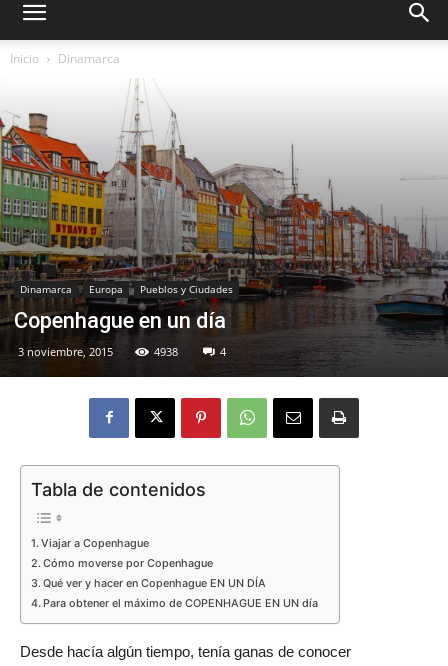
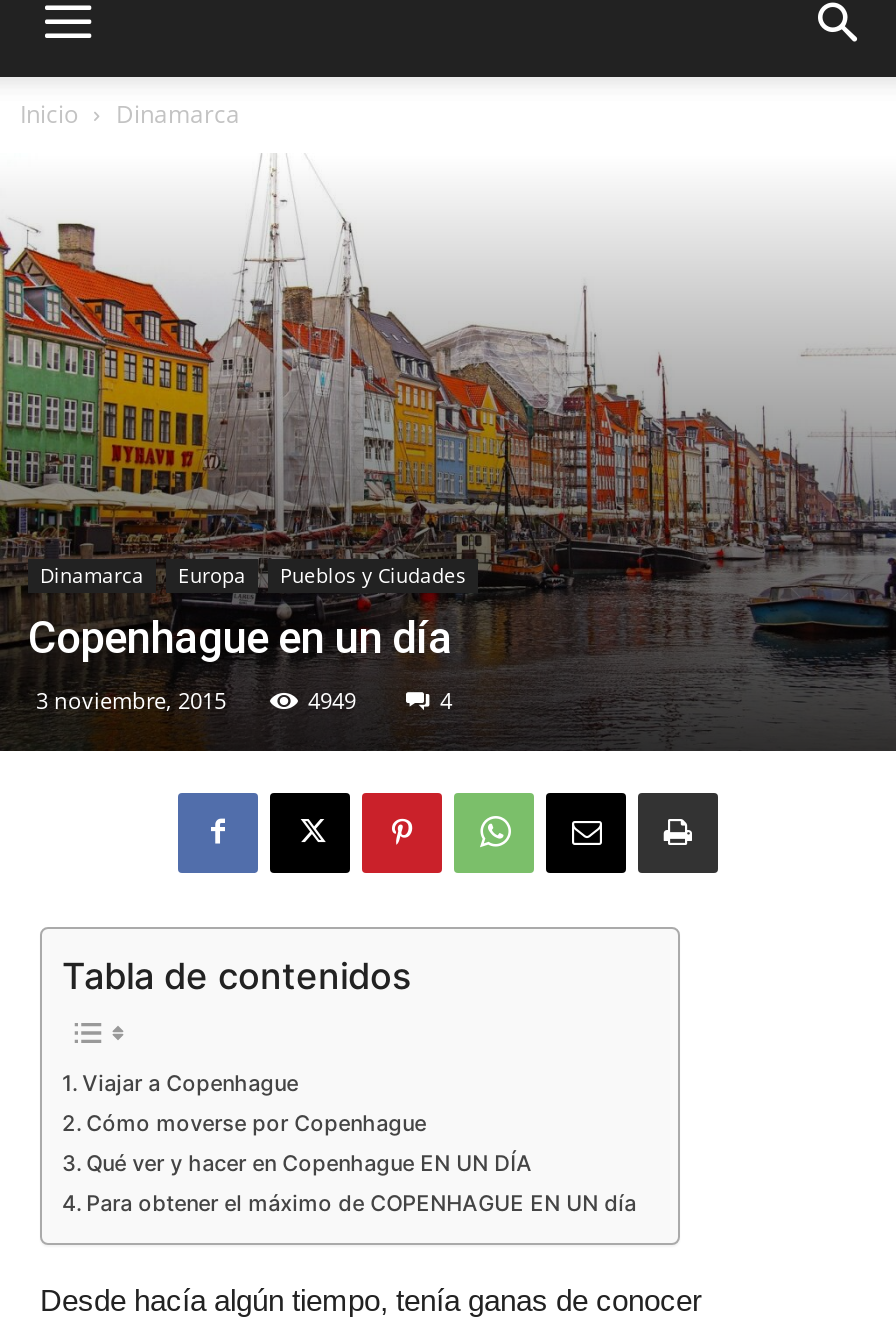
[154,344,178,359] 4938 -> [308,684,356,714] 4949

